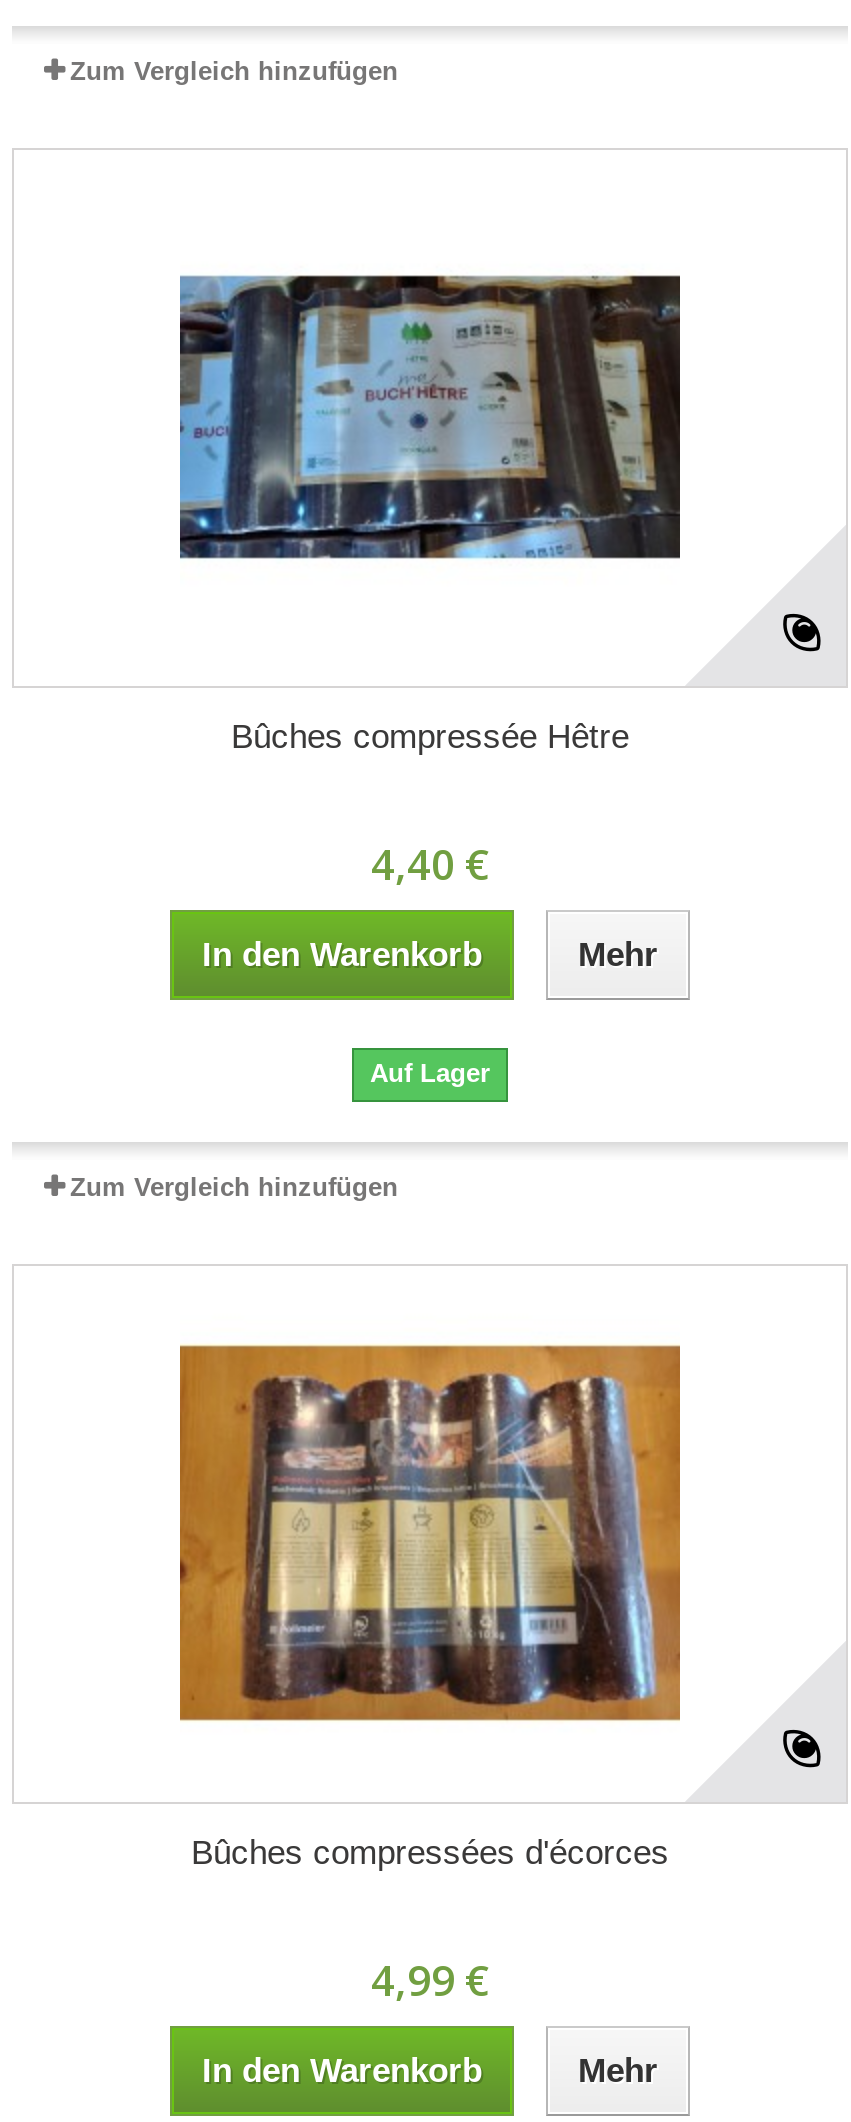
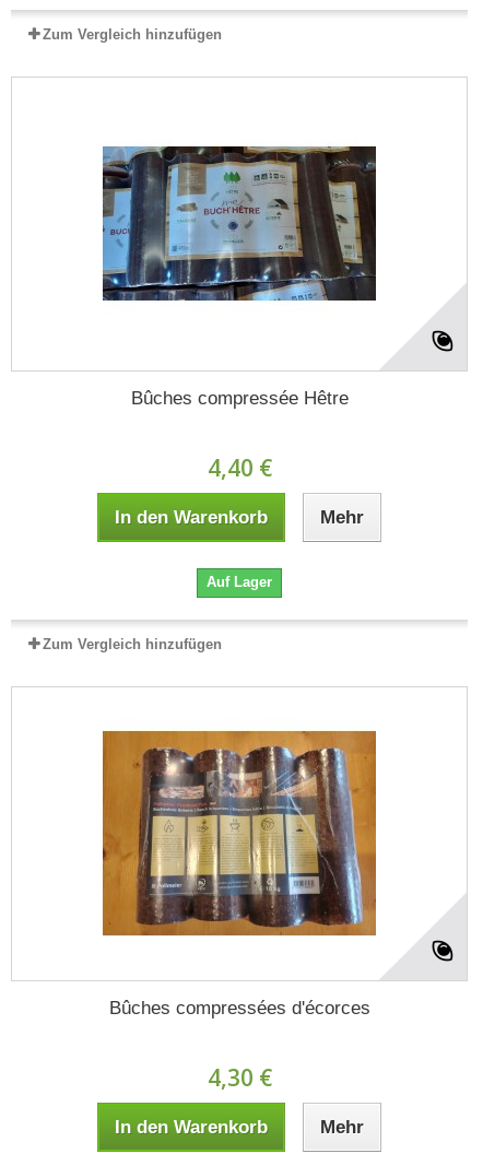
[371,1952,489,2008] 4,99 € -> [207,1062,272,1093] 4,30 €

